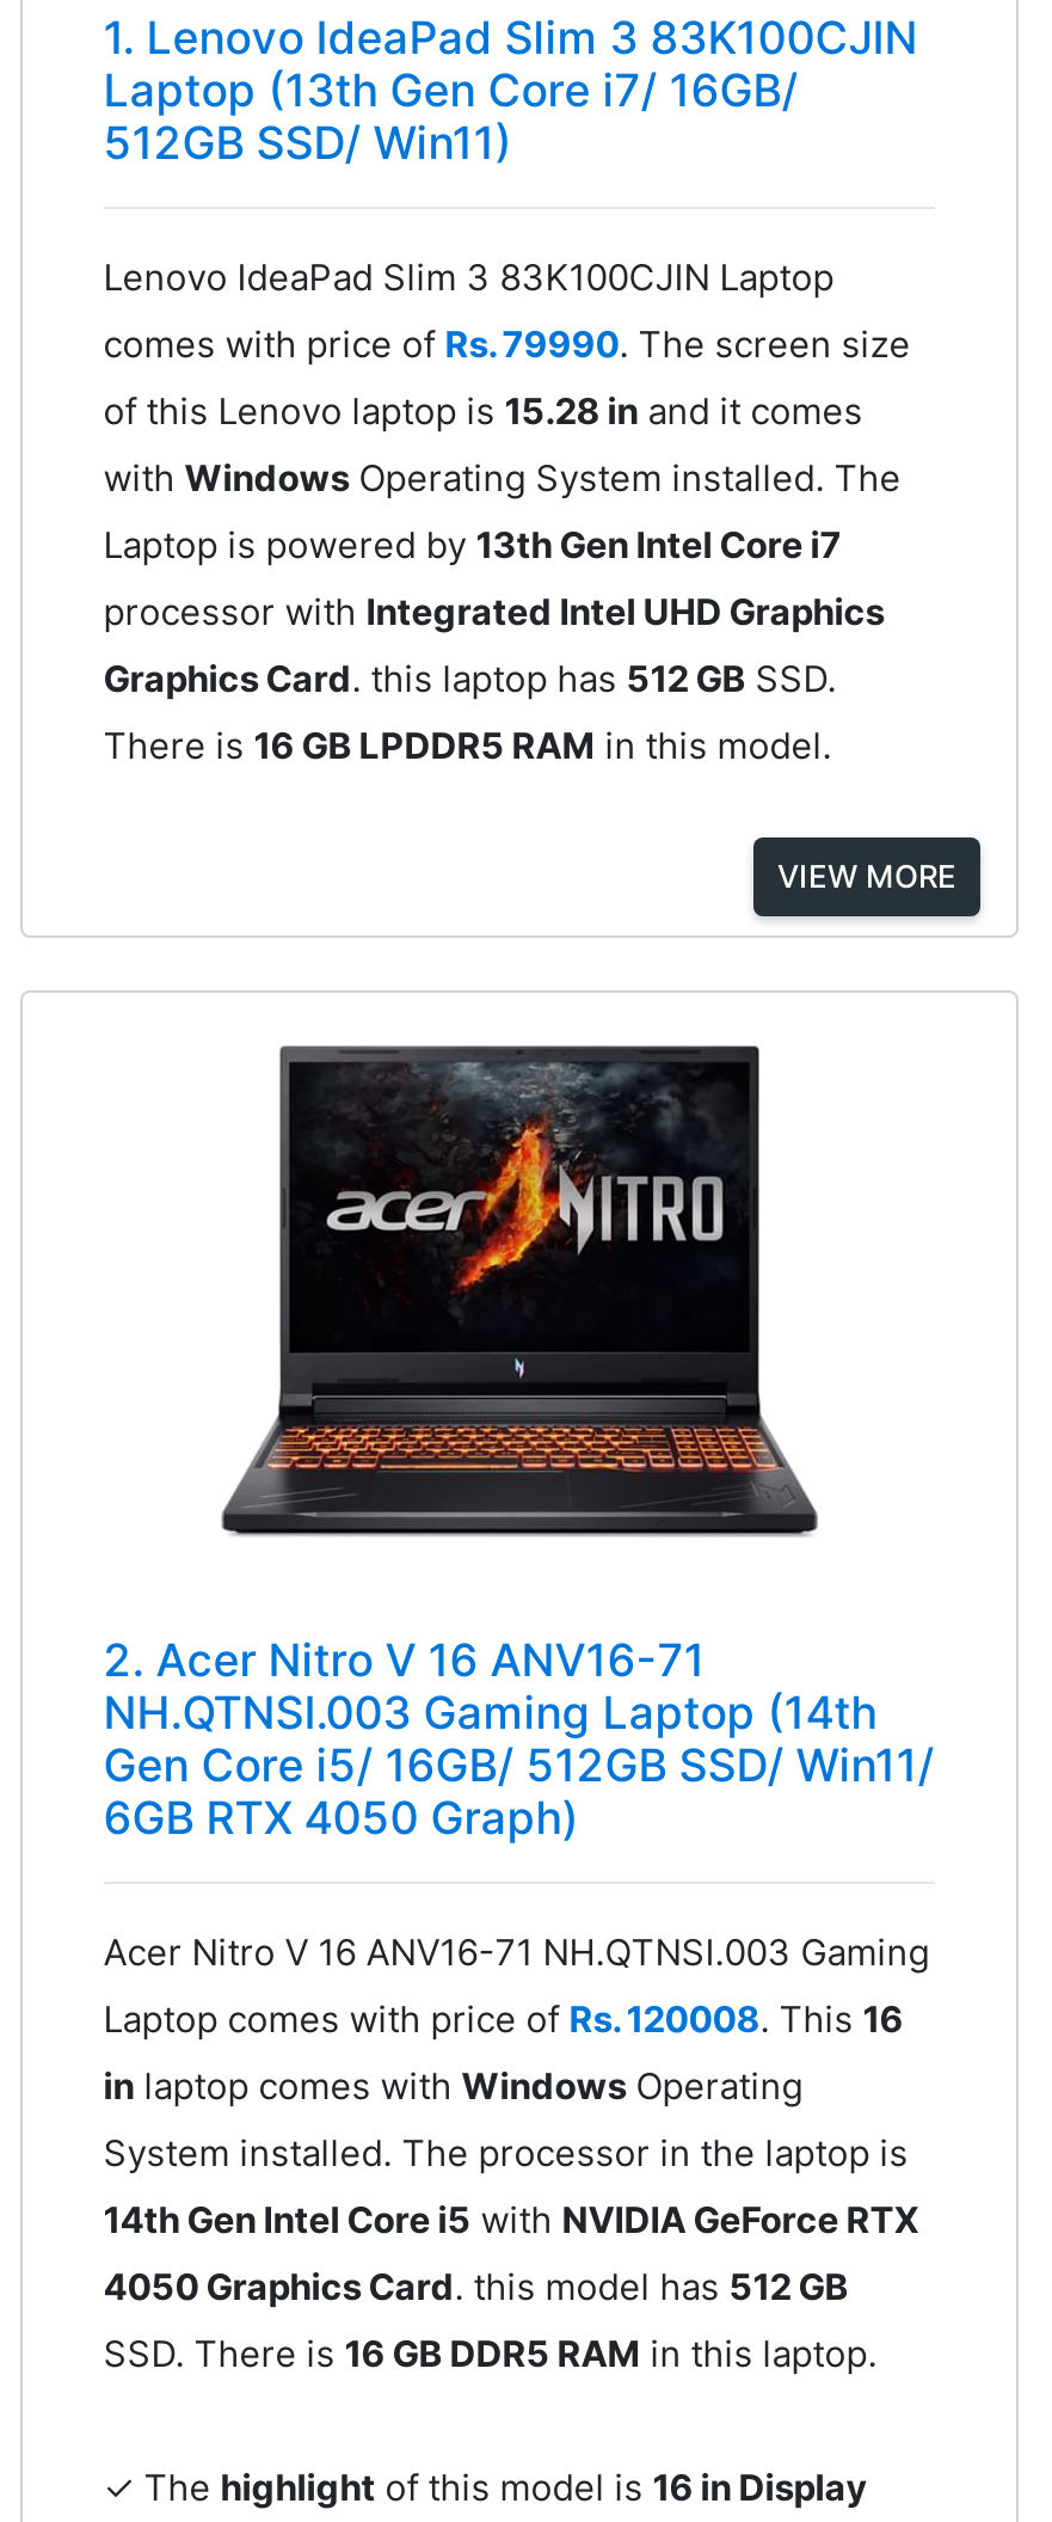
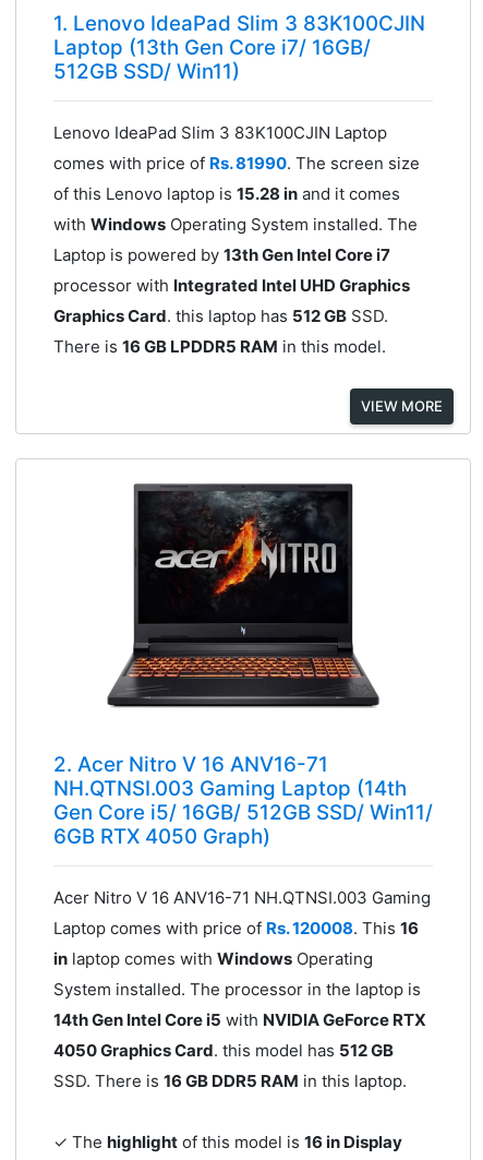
[103,322,911,367] comes with price of Rs. 79990. The screen size -> [53,153,420,174] comes with price of Rs. 81990. The screen size

